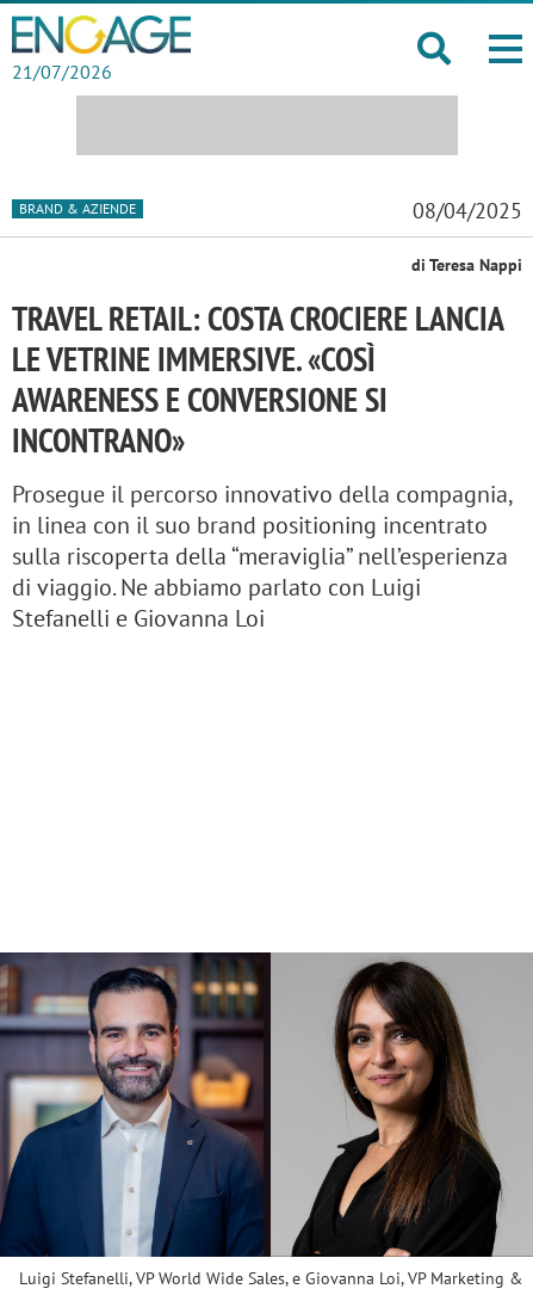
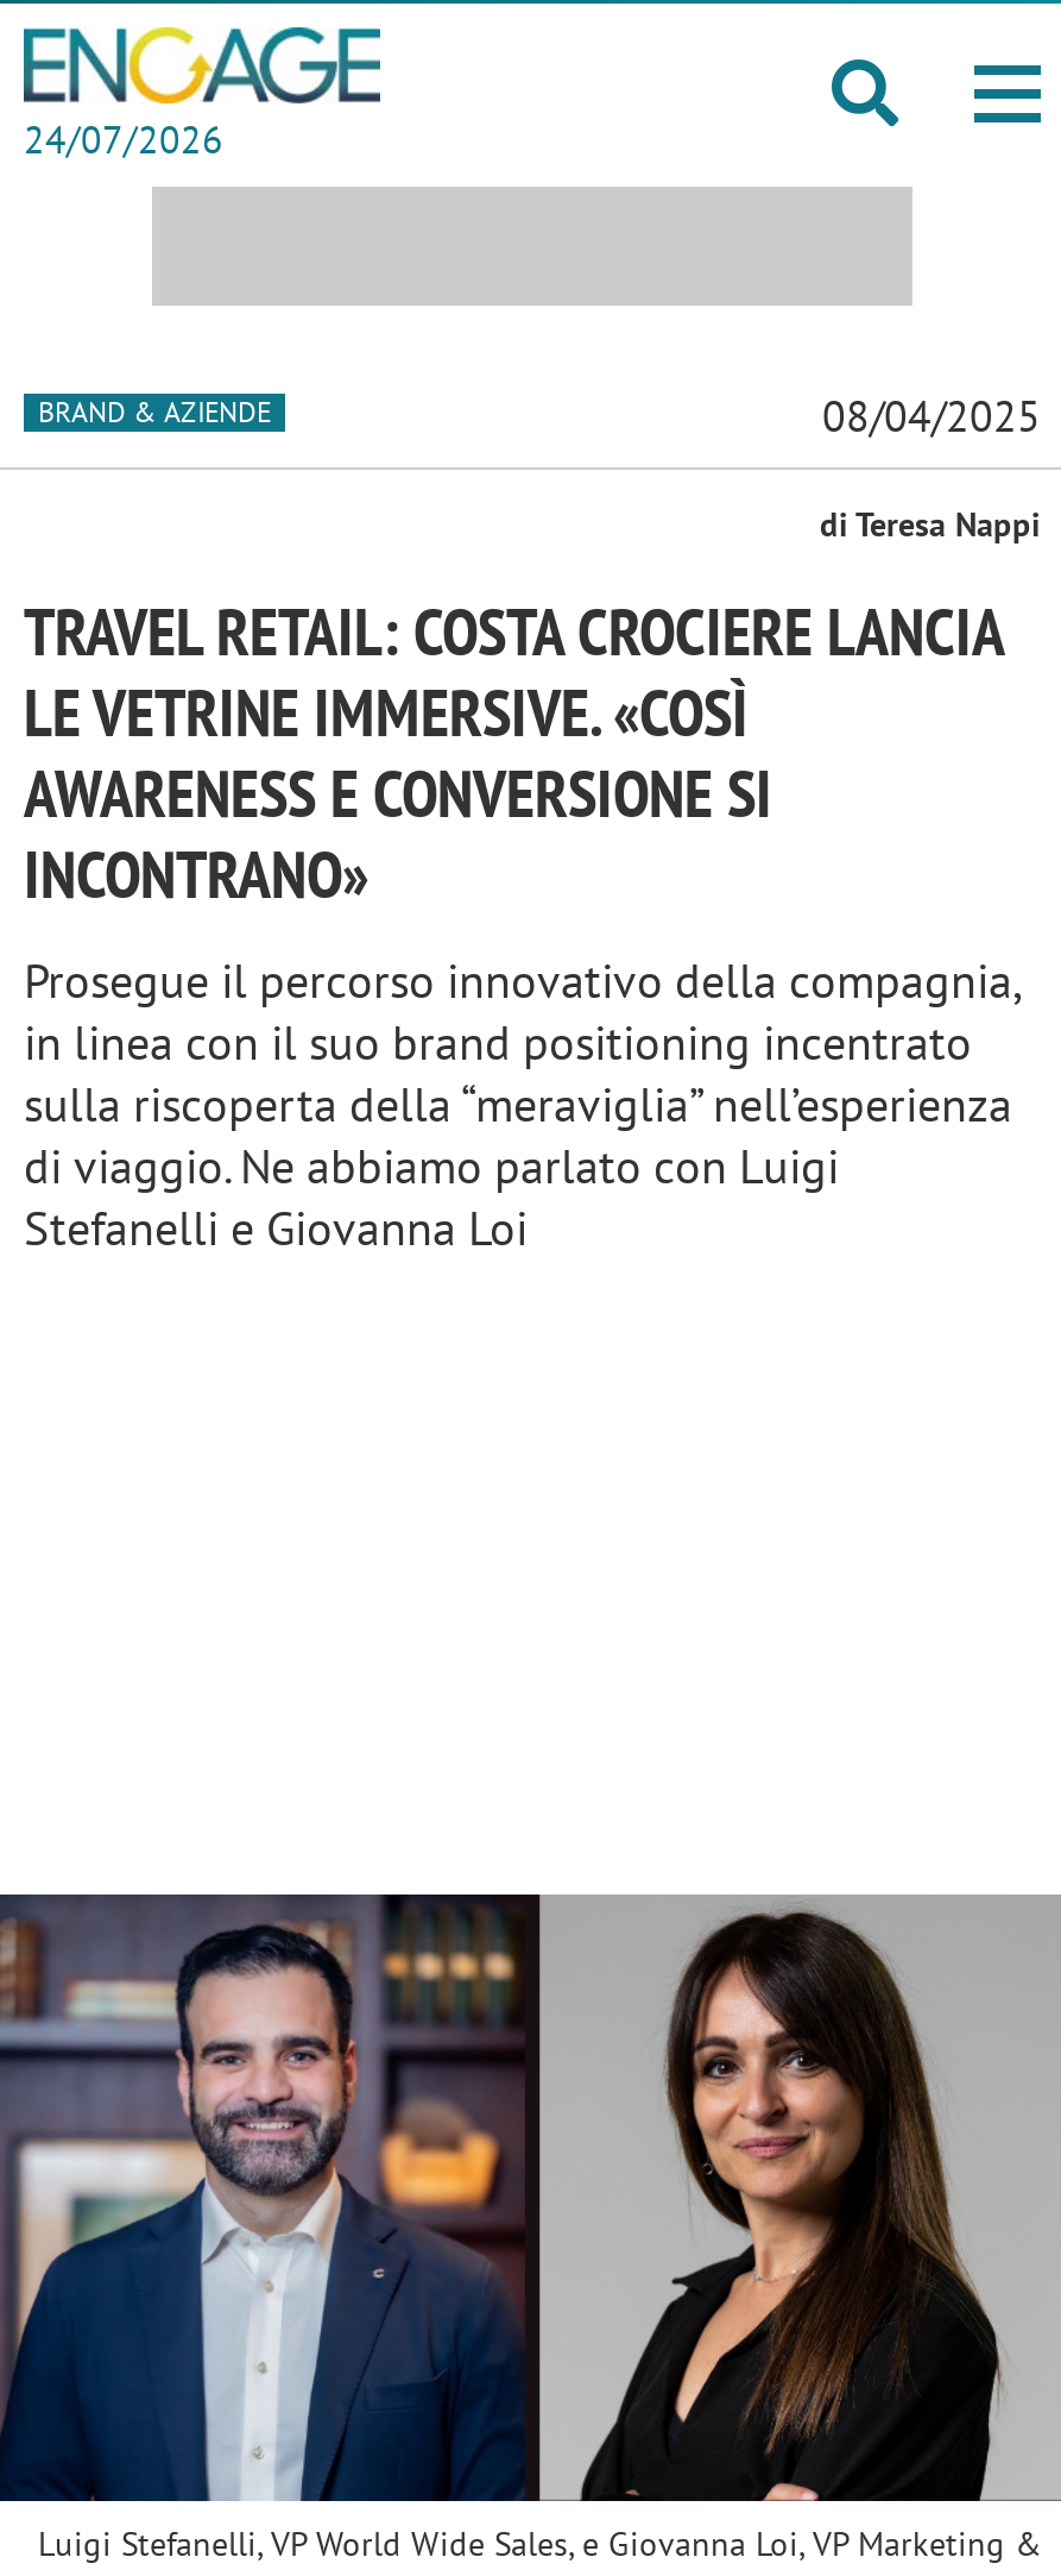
[12,59,112,83] 21/07/2026 -> [24,115,223,162] 24/07/2026

